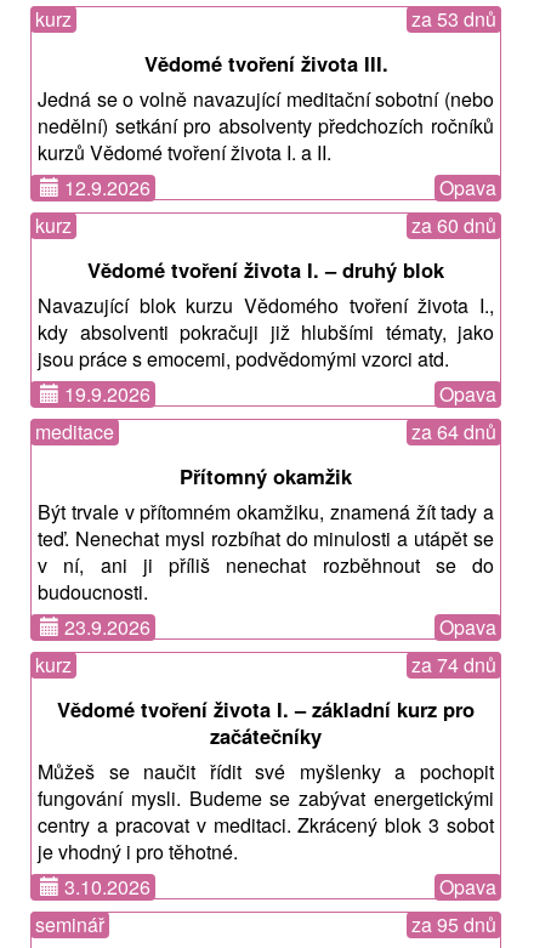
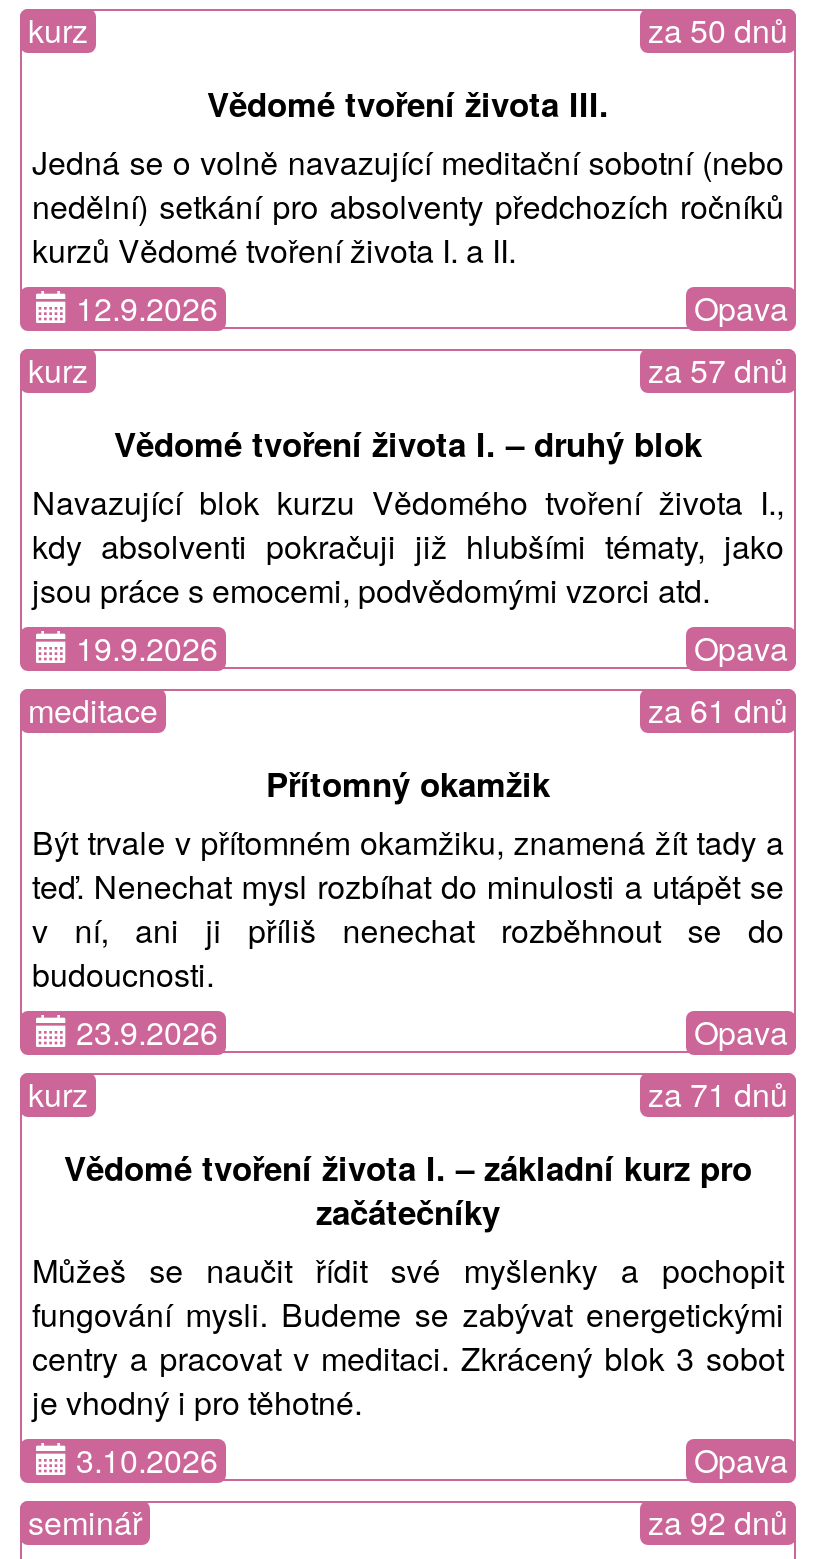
[407,4,501,32] za 53 dnů -> [640,7,796,53] za 50 dnů
[407,211,501,239] za 60 dnů -> [640,347,796,393] za 57 dnů
[407,417,501,445] za 64 dnů -> [640,687,796,733] za 61 dnů
[407,650,501,678] za 74 dnů -> [640,1071,796,1117] za 71 dnů
[407,910,501,938] za 95 dnů -> [640,1499,796,1545] za 92 dnů

